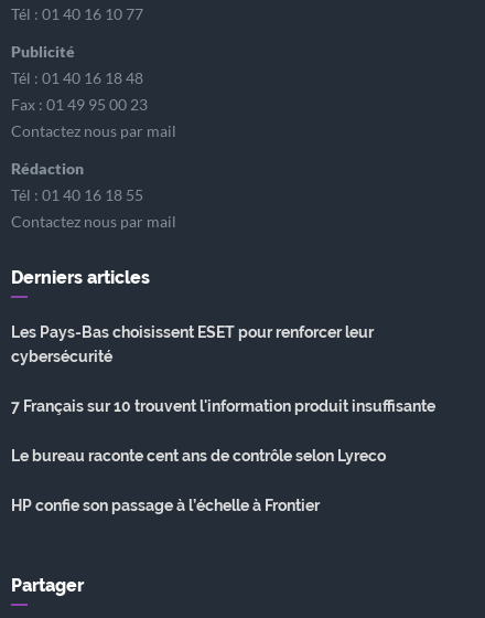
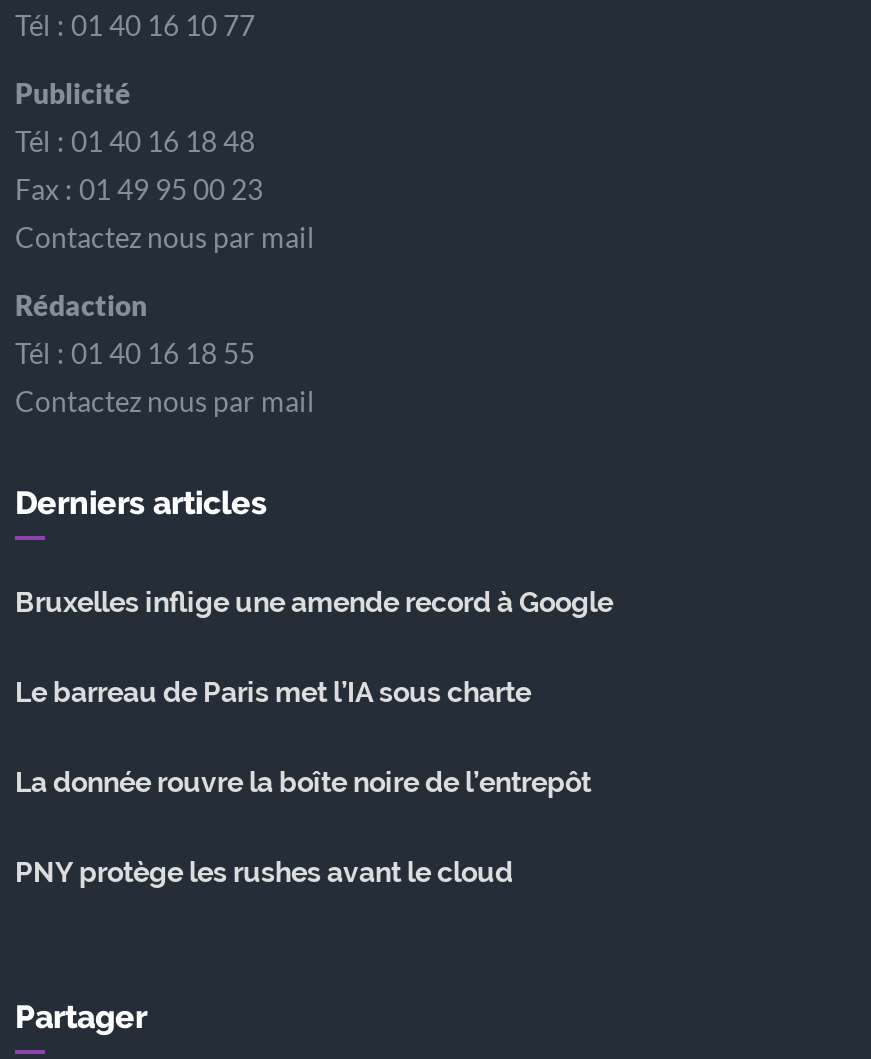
[11,323,374,365] Les Pays-Bas choisissent ESET pour renforcer leur | cybersécurité -> [15,586,613,618] Bruxelles inflige une amende record à Google
[11,397,435,415] 7 Français sur 10 trouvent l'information produit insuffisante -> [15,676,531,708] Le barreau de Paris met l’IA sous charte
[11,447,386,465] Le bureau raconte cent ans de contrôle selon Lyreco -> [15,766,591,798] La donnée rouvre la boîte noire de l’entrepôt
[11,497,320,514] HP confie son passage à l’échelle à Frontier -> [15,856,513,888] PNY protège les rushes avant le cloud

